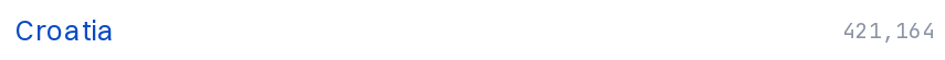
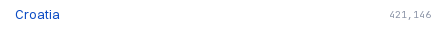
[842,16,935,45] 421,164 -> [389,8,431,21] 421,146

